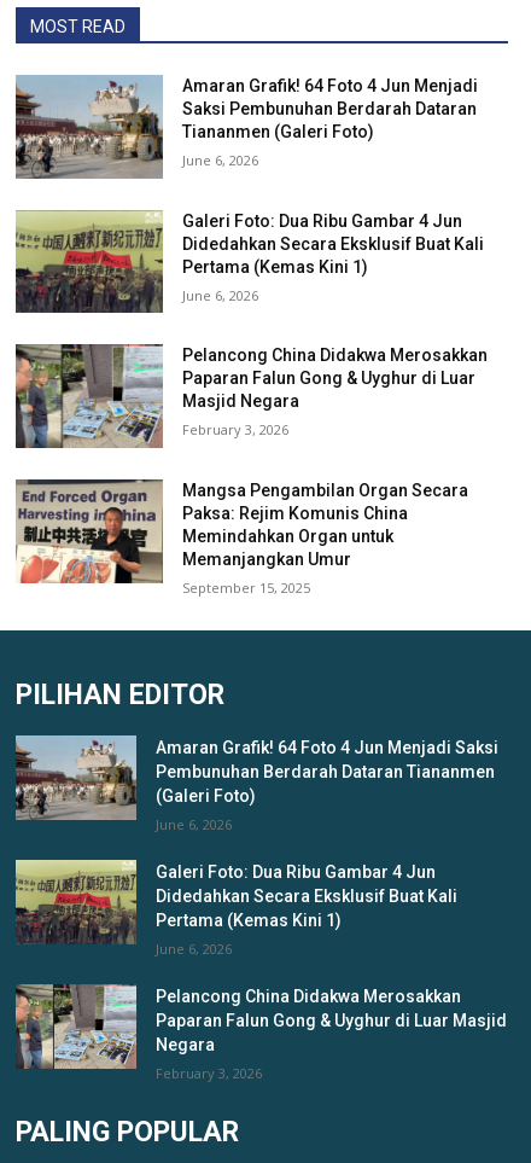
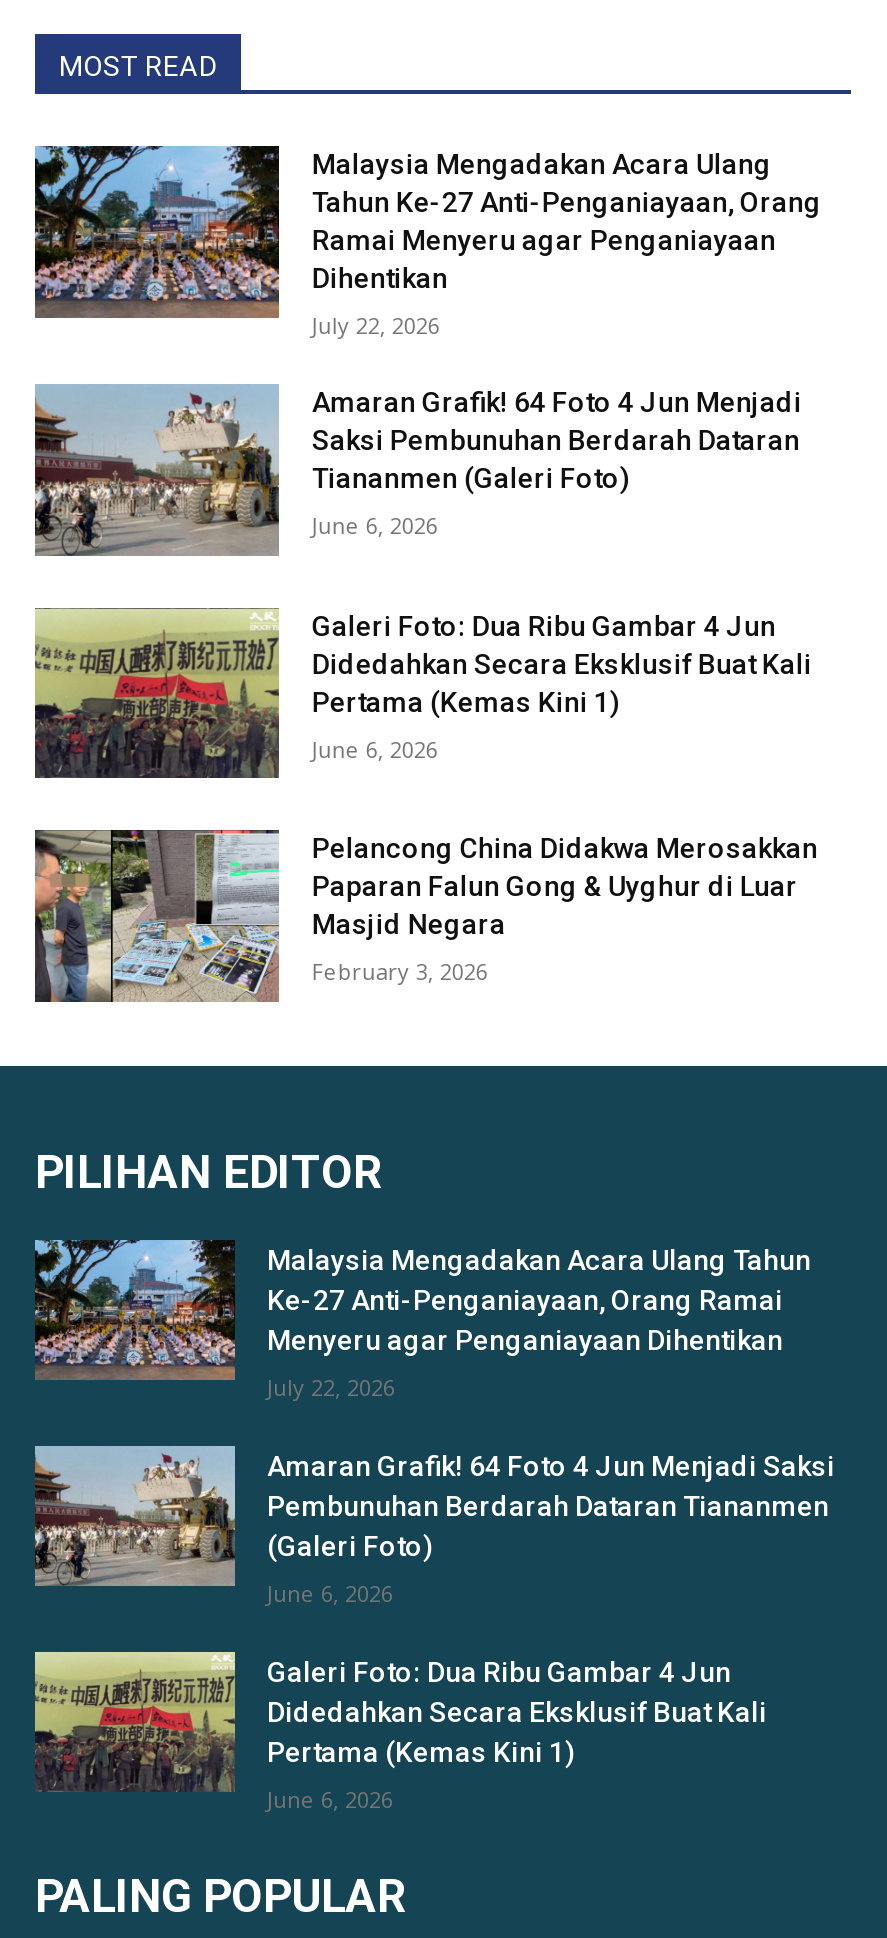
none -> [33,144,822,340] [image] | Malaysia Mengadakan Acara Ulang | Tahun Ke-27 Anti-Penganiayaan, Orang | Ramai Menyeru agar Penganiayaan | Dihentikan | July 22, 2026
moved [13,76,488,439] -> [31,386,818,987]: [image] | Amaran Grafik! 64 Foto 4 Jun Menjadi | Saksi Pembunuhan Berdarah Dataran | ... | Masjid Negara | February 3, 2026
[14,478,469,597] [image] | Mangsa Pengambilan Organ Secara | Paksa: Rejim Komunis China | Memindahkan Organ untuk | Memanjangkan Umur | September 15, 2025 -> none
none -> [33,1238,811,1402] [image] | Malaysia Mengadakan Acara Ulang Tahun | Ke-27 Anti-Penganiayaan, Orang Ramai | Menyeru agar Penganiayaan Dihentikan | July 22, 2026
moved [13,738,498,958] -> [31,1450,835,1814]: [image] | Amaran Grafik! 64 Foto 4 Jun Menjadi Saksi | Pembunuhan Berdarah Dataran Tiananmen | ... | Pertama (Kemas Kini 1) | June 6, 2026
[16,983,507,1082] [image] | Pelancong China Didakwa Merosakkan | Paparan Falun Gong & Uyghur di Luar Masjid | Negara | February 3, 2026 -> none

